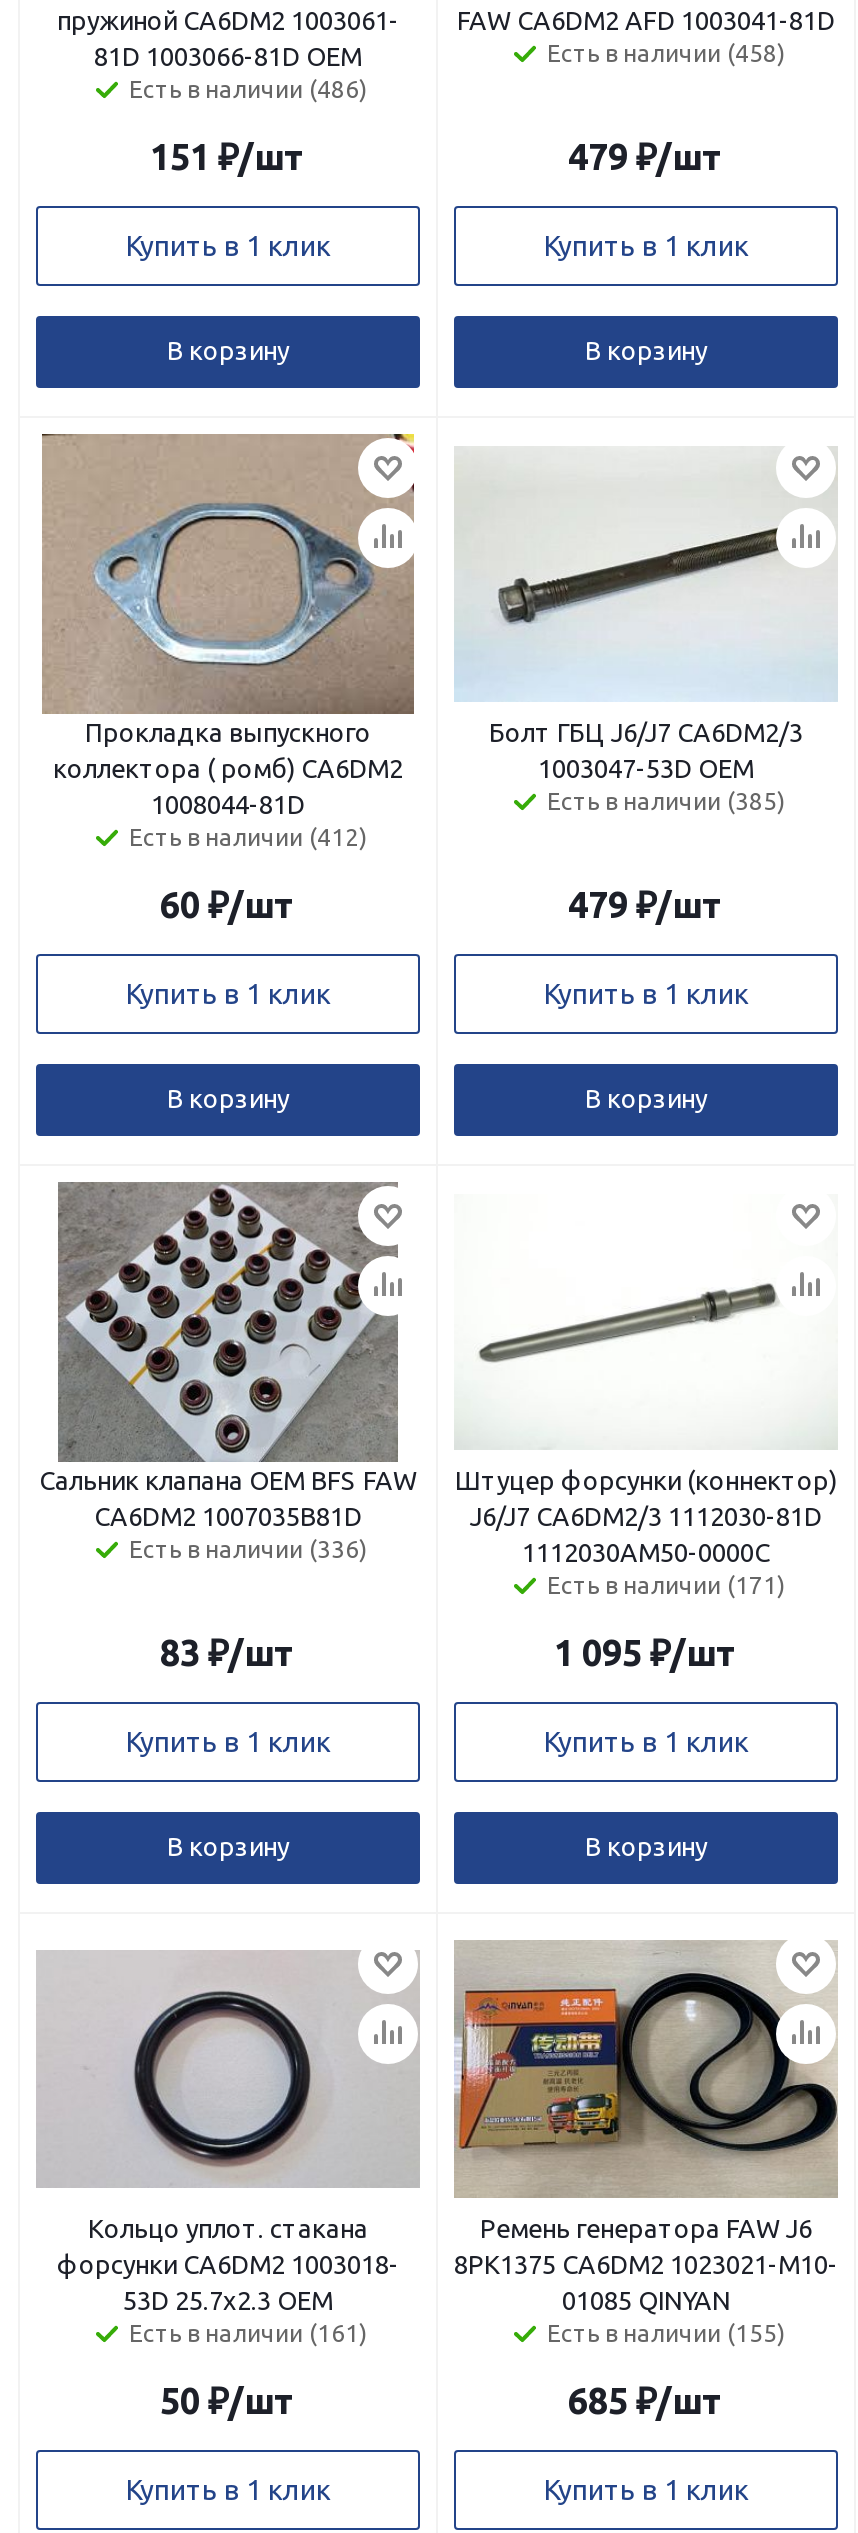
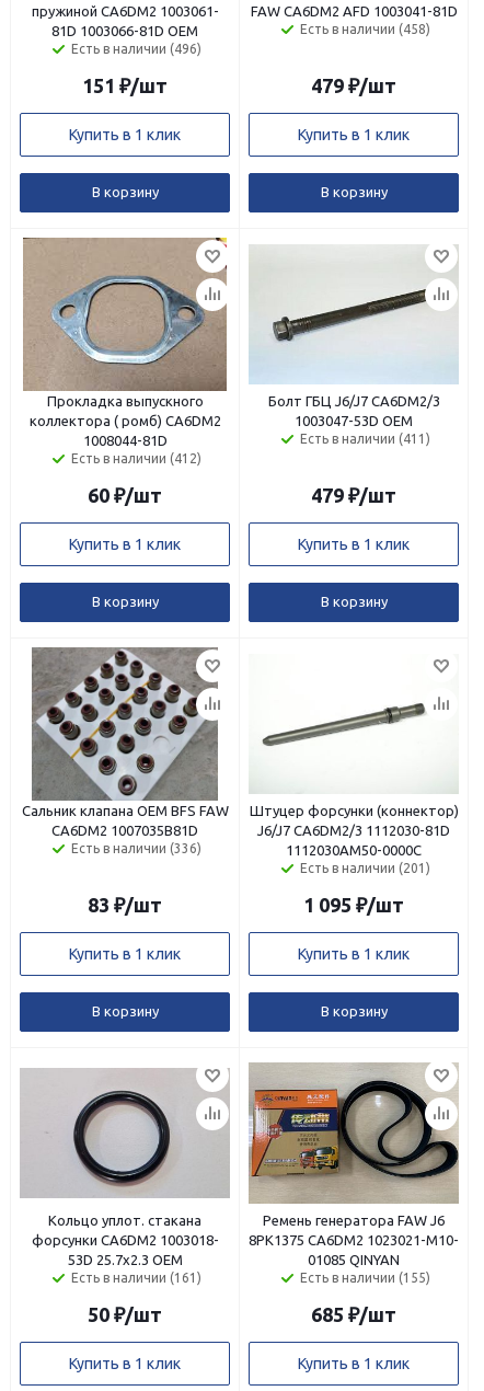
[129,75,367,101] Есть в наличии (486) -> [71,41,201,55] Есть в наличии (496)
[547,787,785,813] Есть в наличии (385) -> [299,431,430,445] Есть в наличии (411)
[547,1571,785,1597] Есть в наличии (171) -> [299,860,430,875] Есть в наличии (201)

